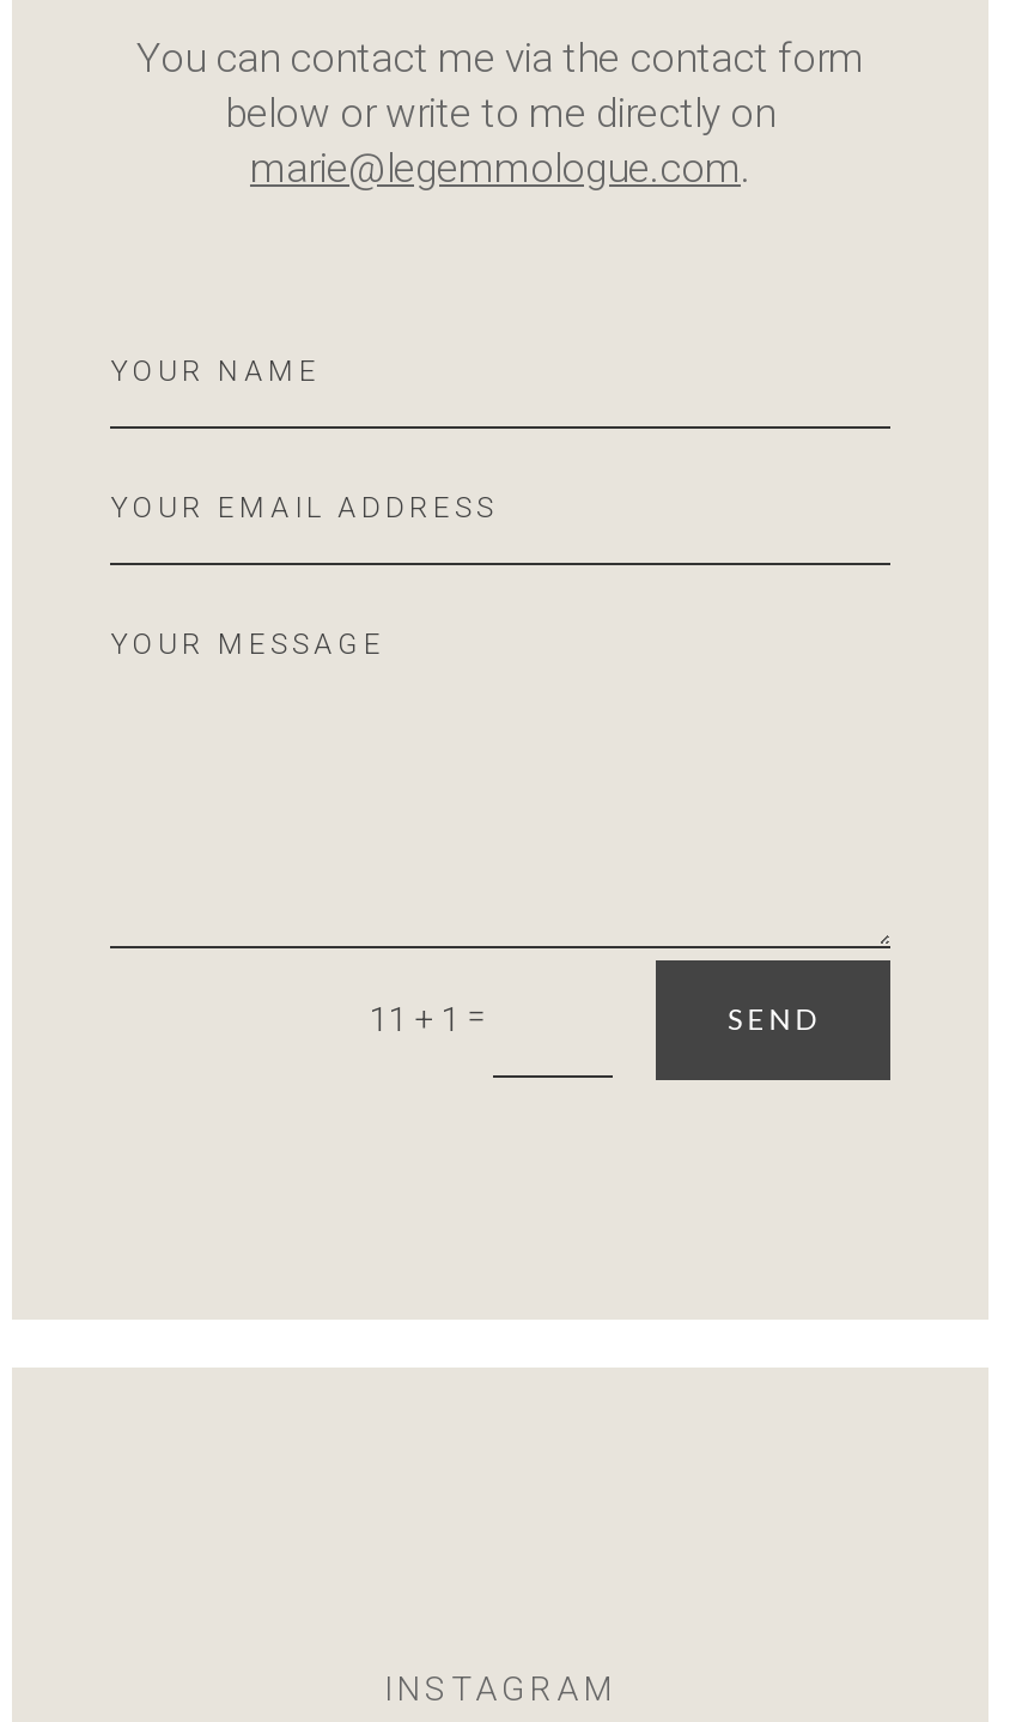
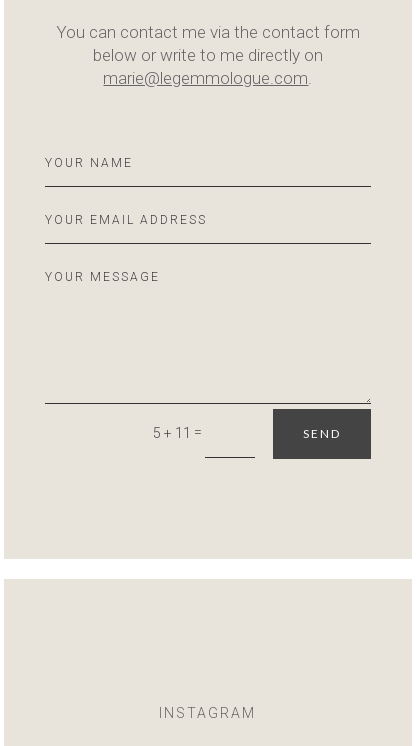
[369,996,494,1038] 11 + 1 = -> [153,424,205,441] 5 + 11 =

